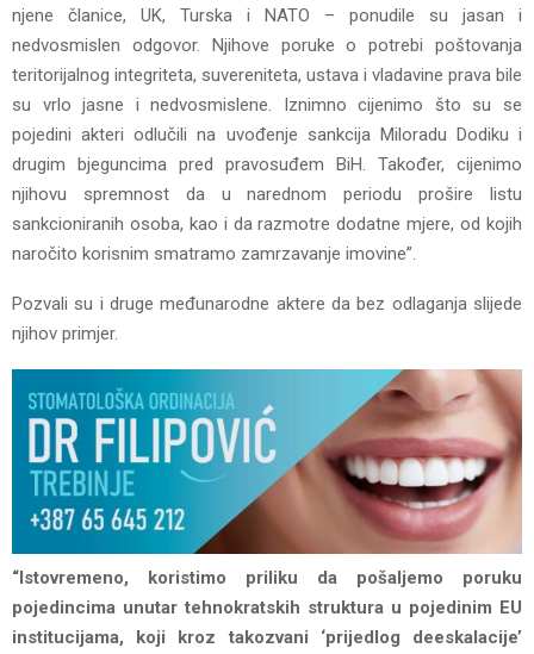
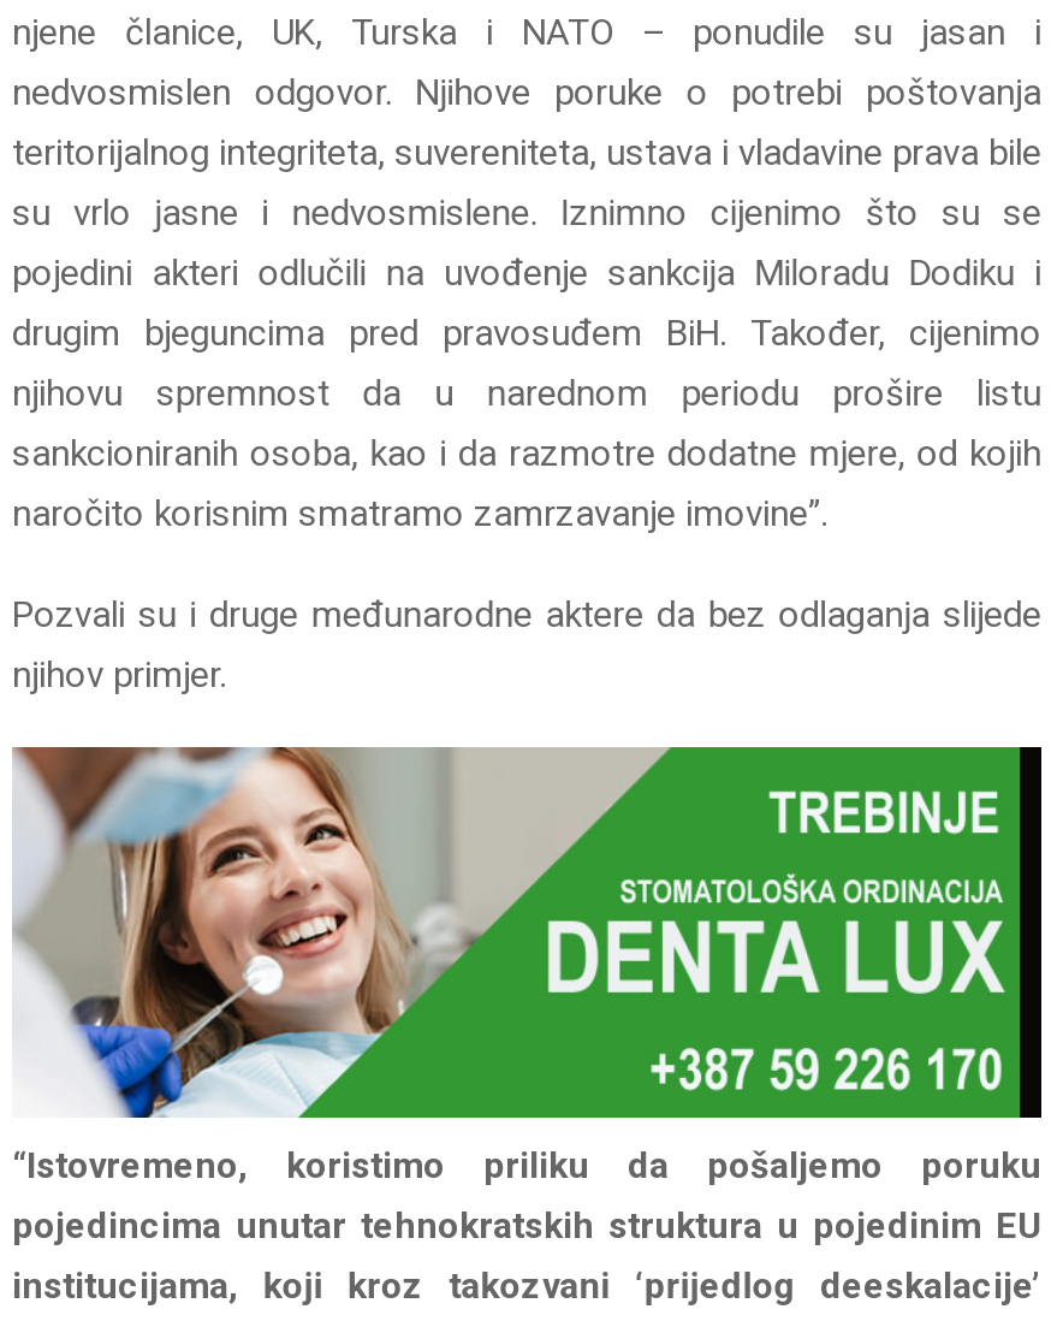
[11,368,523,555] [image] -> [12,744,1044,1121] [image]

